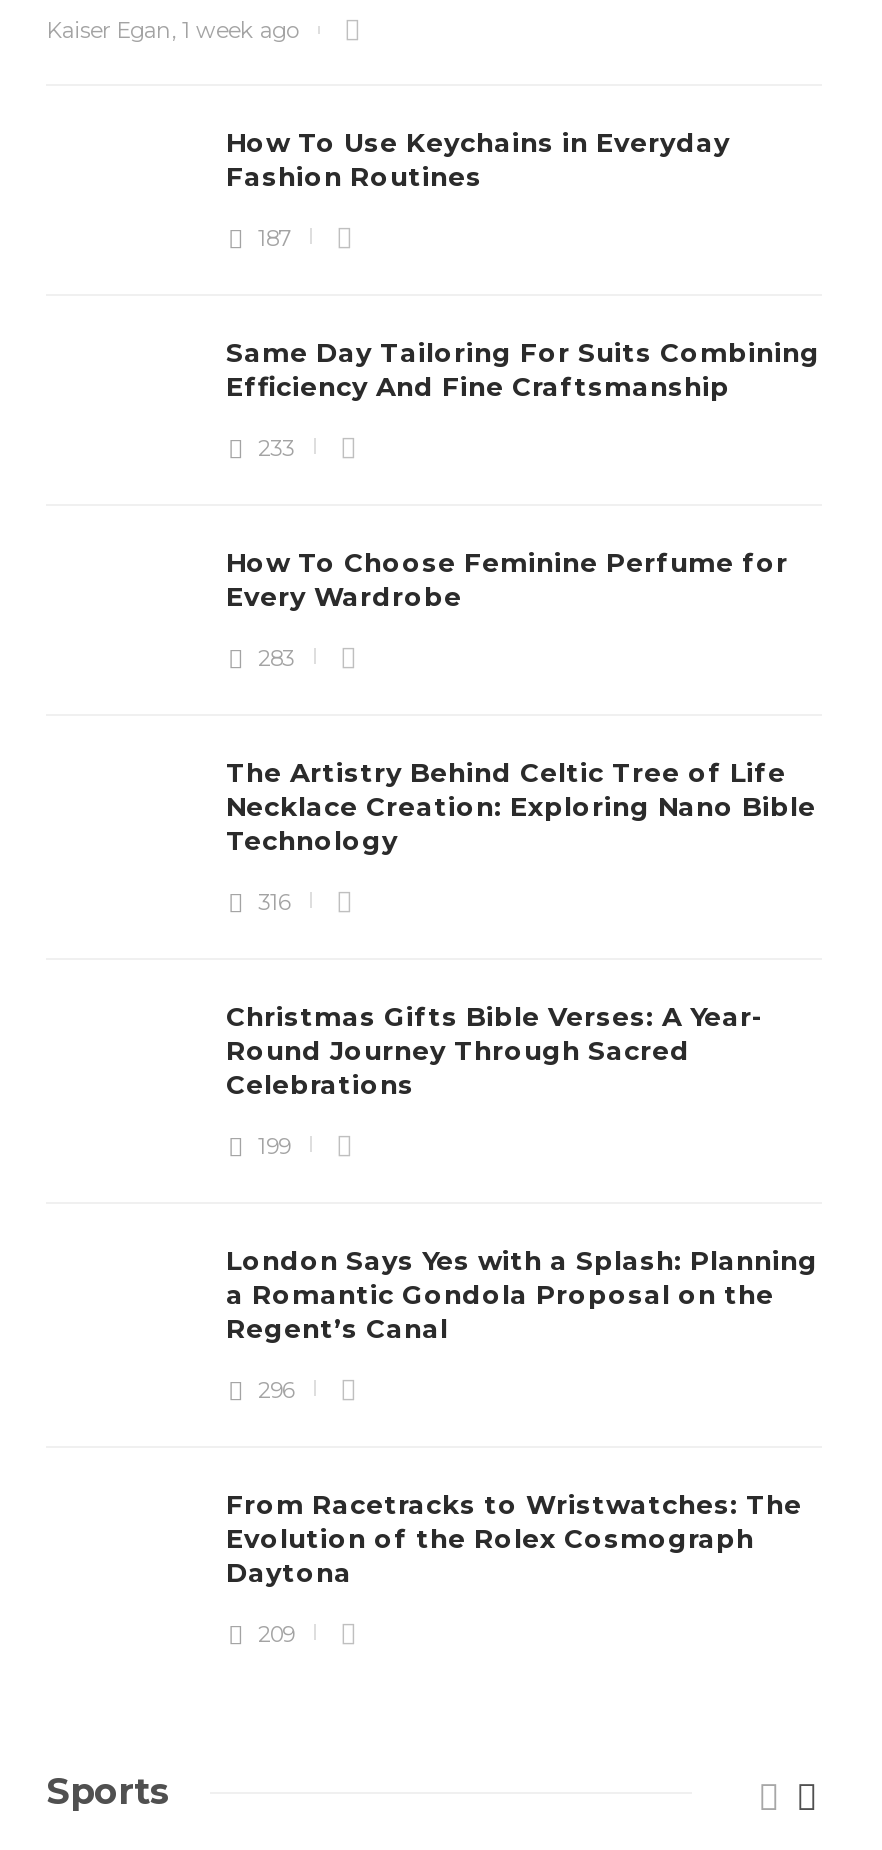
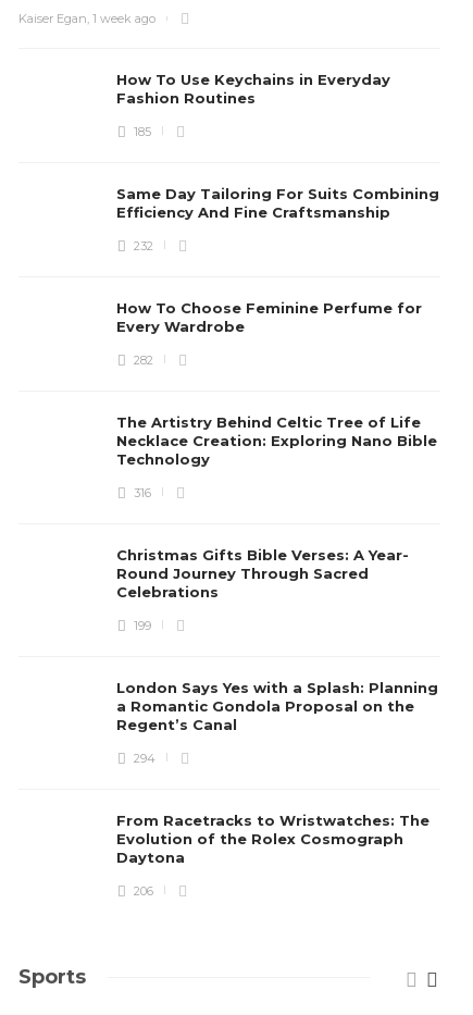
[252,224,290,252] 187 -> [130,124,151,139] 185
[252,434,294,462] 233 -> [130,238,153,253] 232
[252,644,294,672] 283 -> [130,352,153,367] 282
[252,1376,294,1404] 296 -> [130,750,155,766] 294
[252,1620,294,1648] 209 -> [130,883,153,898] 206

